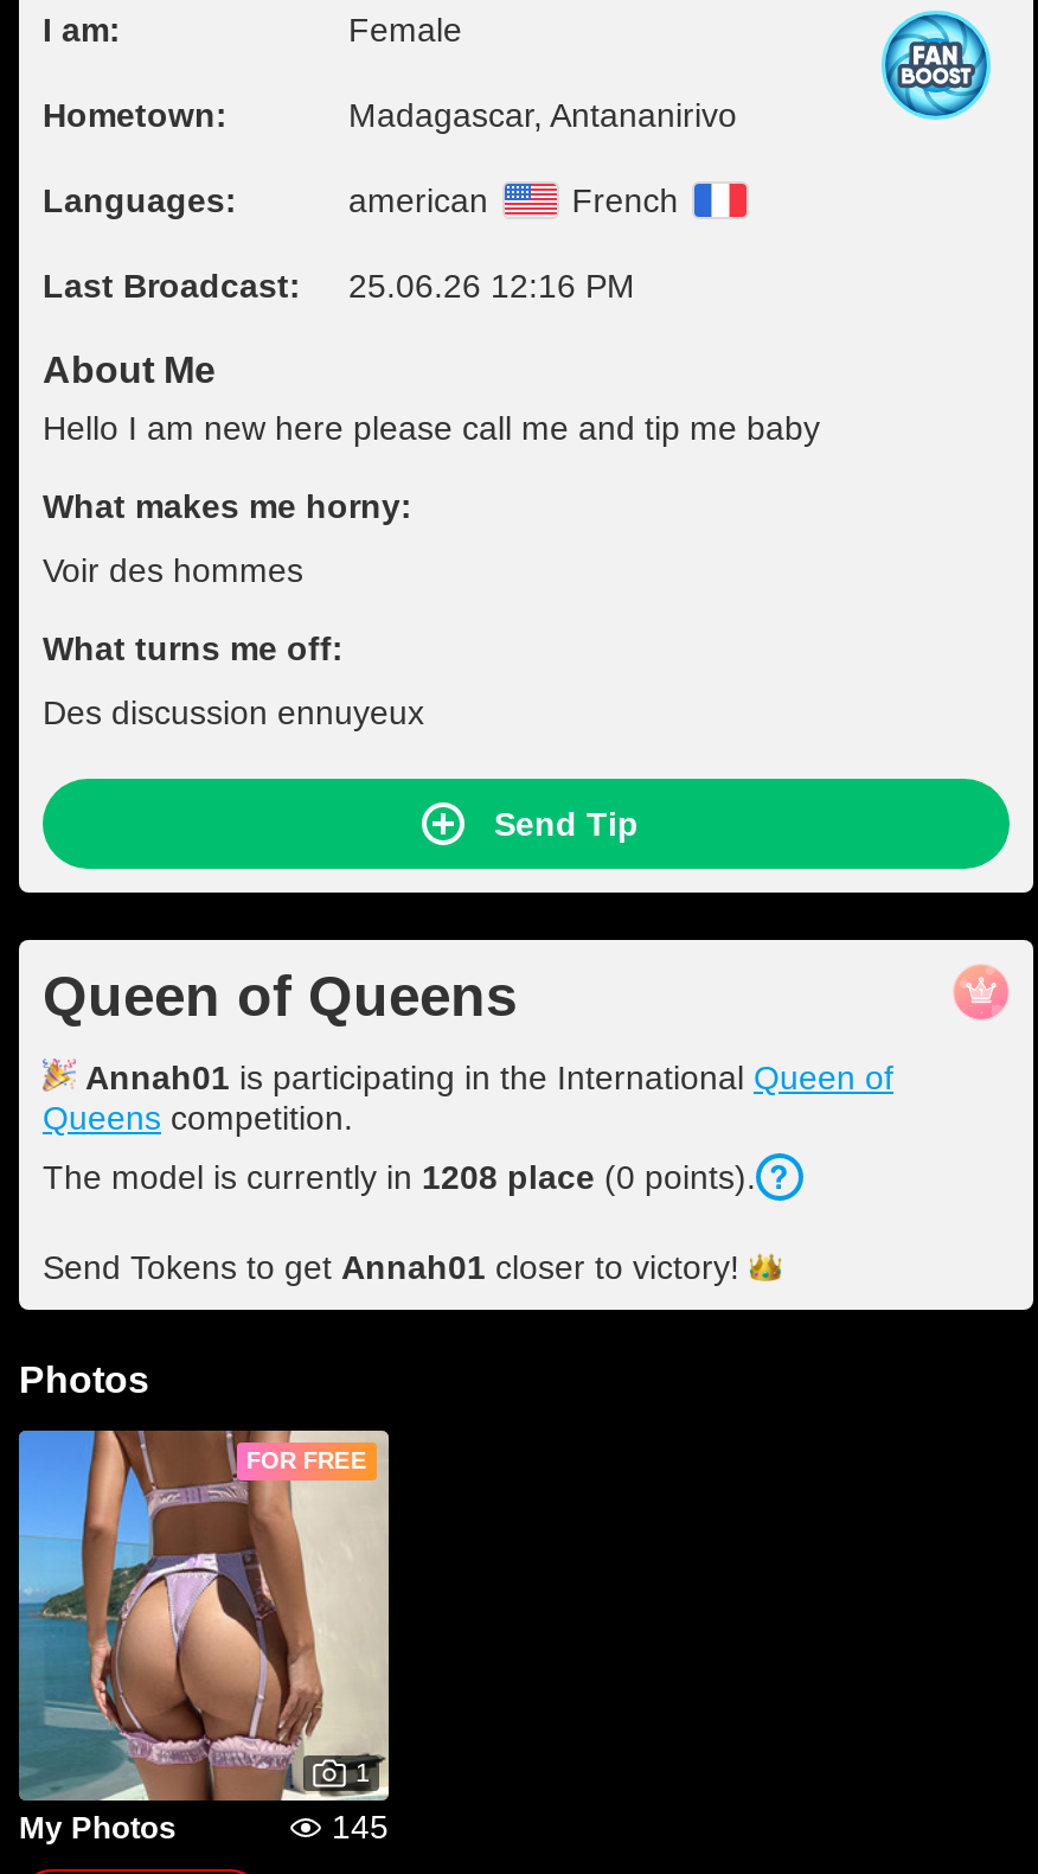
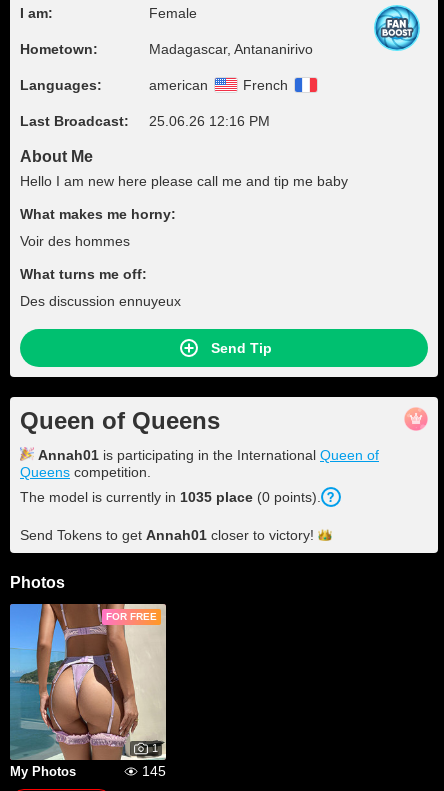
[43,1158,756,1196] The model is currently in 1208 place (0 points). -> [20,489,321,505] The model is currently in 1035 place (0 points).

